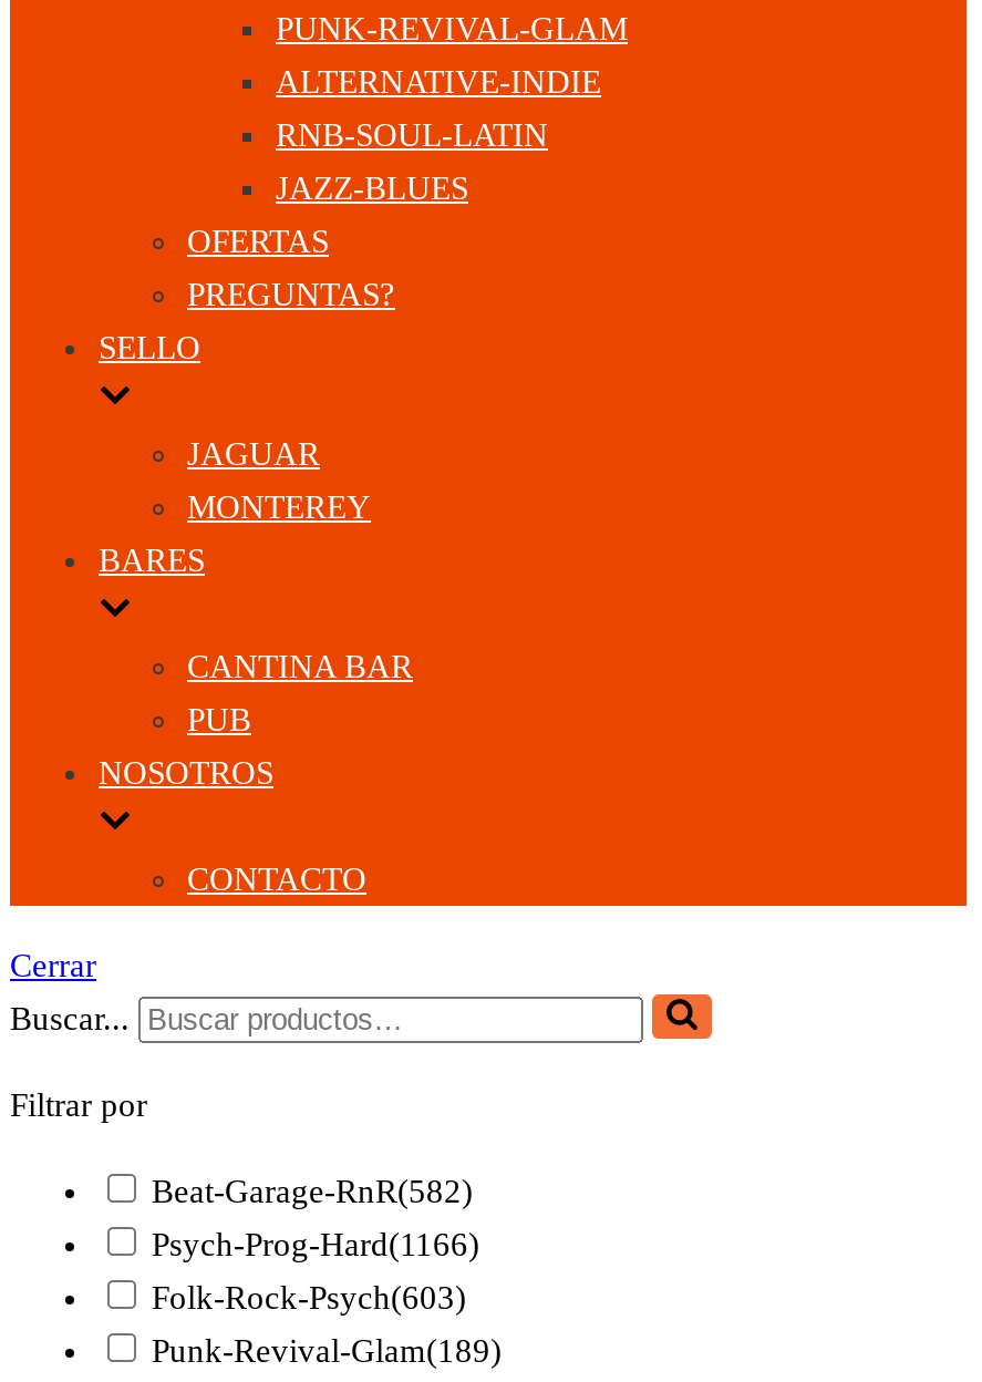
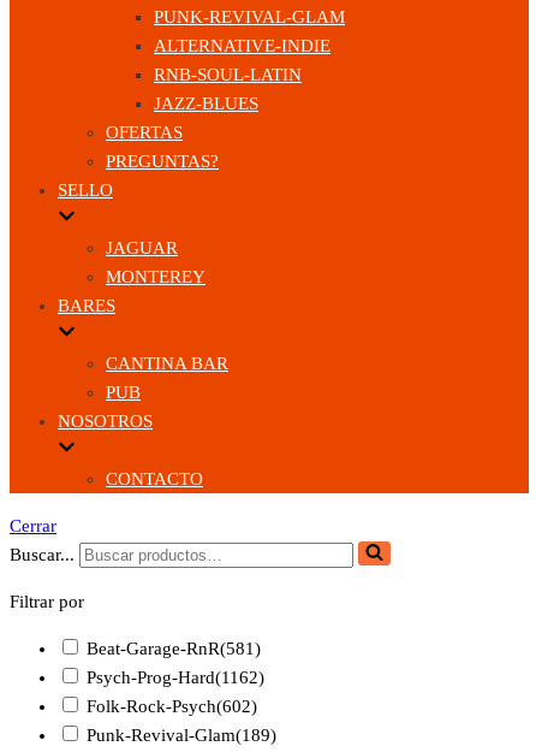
[152,1174,473,1209] Beat-Garage-RnR(582) -> [87,639,261,658] Beat-Garage-RnR(581)
[152,1227,479,1262] Psych-Prog-Hard(1166) -> [87,668,264,687] Psych-Prog-Hard(1162)
[152,1280,466,1316] Folk-Rock-Psych(603) -> [87,697,257,716] Folk-Rock-Psych(602)

